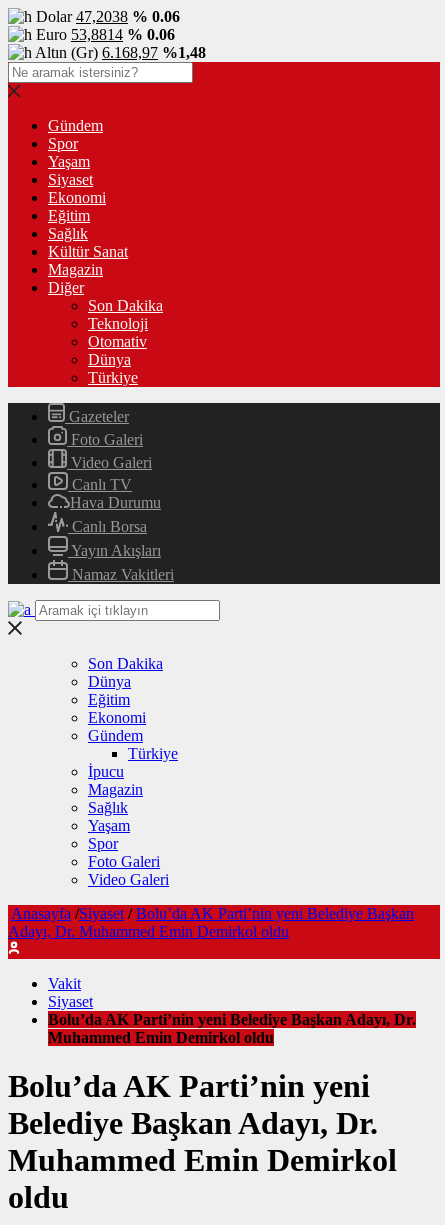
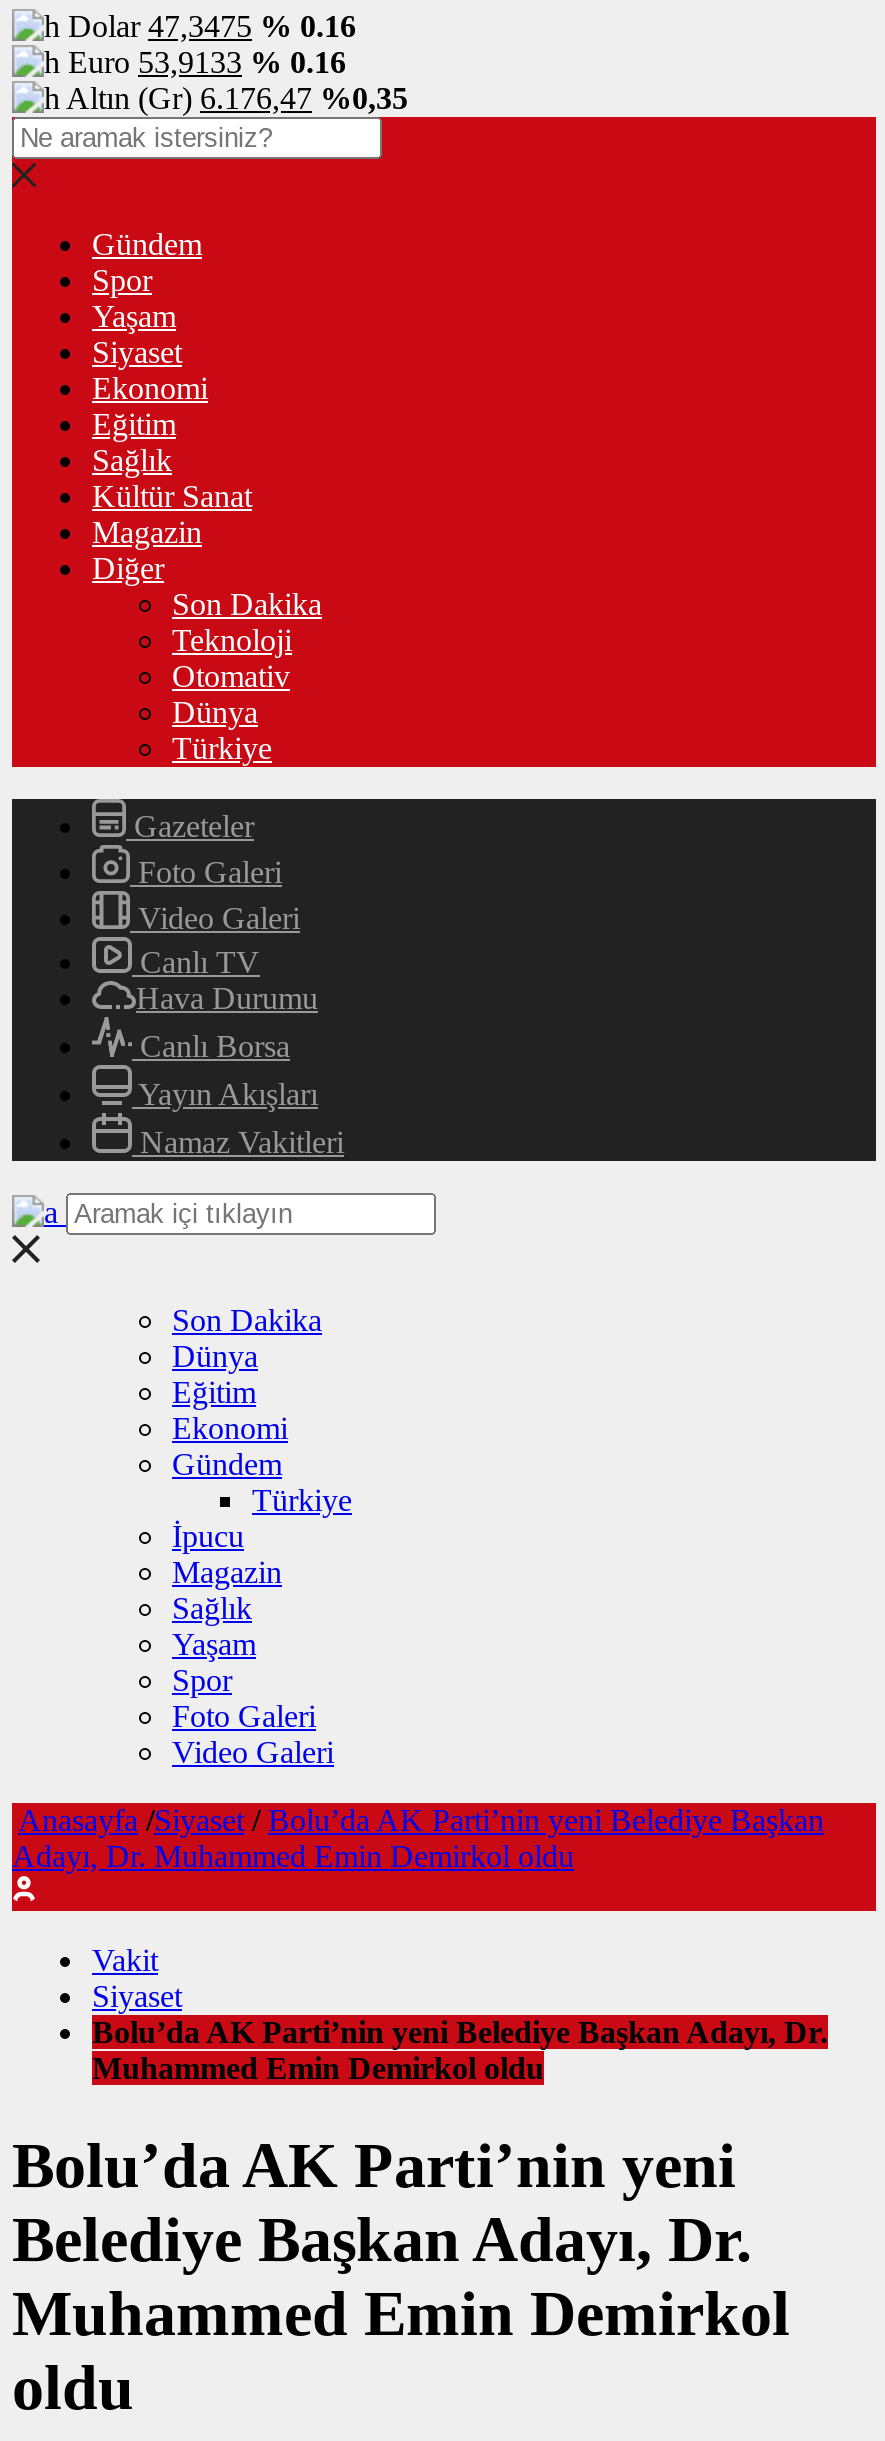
[36,8,180,25] Dolar 47,2038 % 0.06 -> [68,9,356,43] Dolar 47,3475 % 0.16
[36,26,175,43] Euro 53,8814 % 0.06 -> [68,45,346,79] Euro 53,9133 % 0.16
[35,44,206,61] Altın (Gr) 6.168,97 %1,48 -> [66,81,408,115] Altın (Gr) 6.176,47 %0,35

